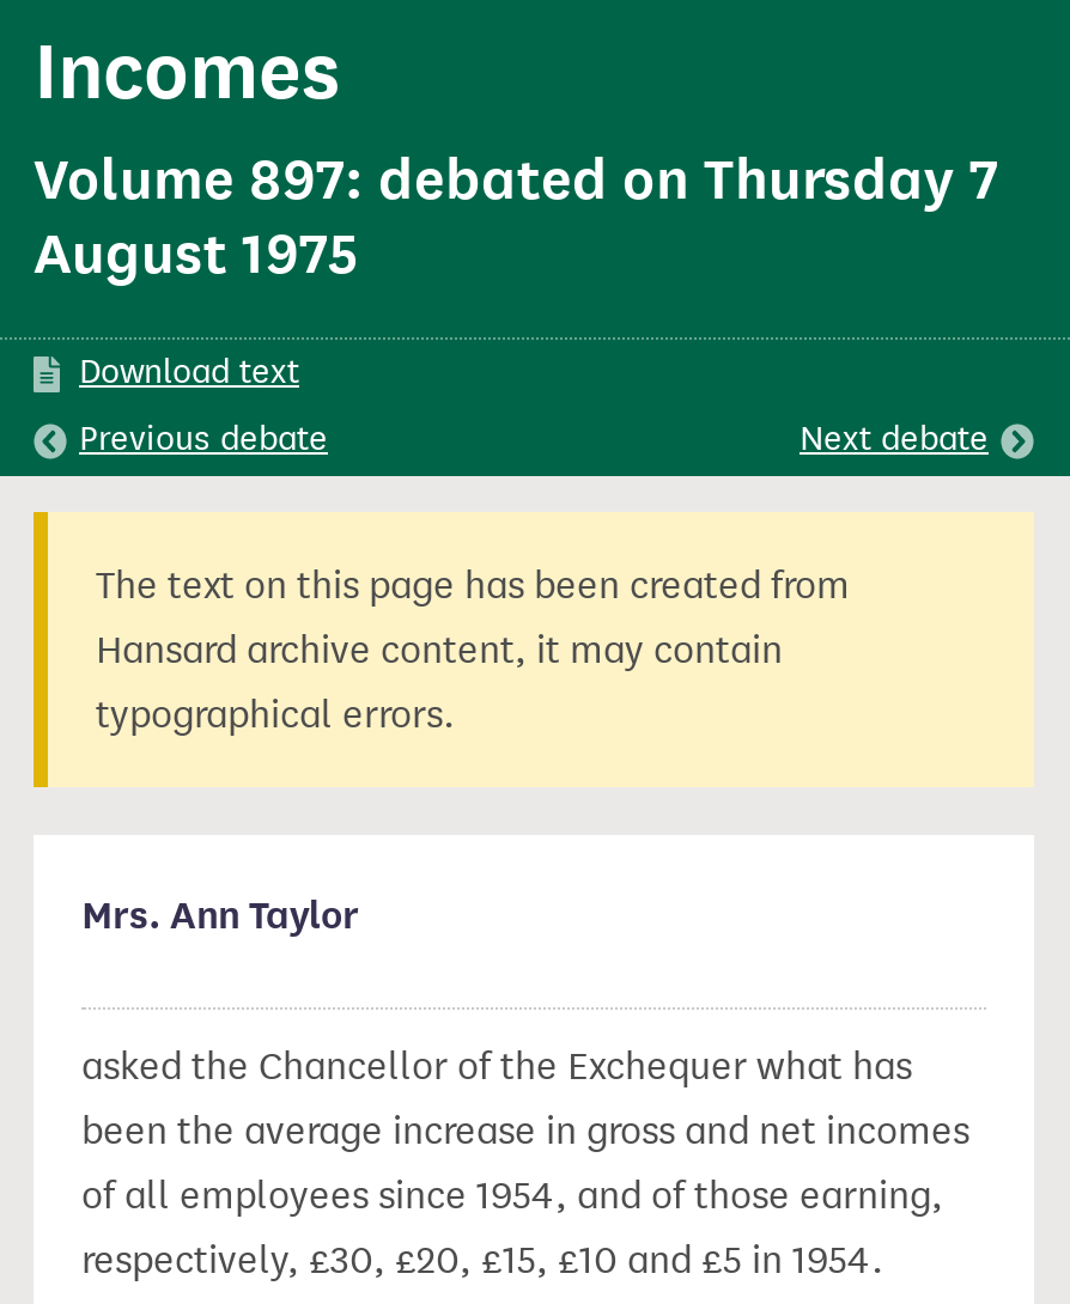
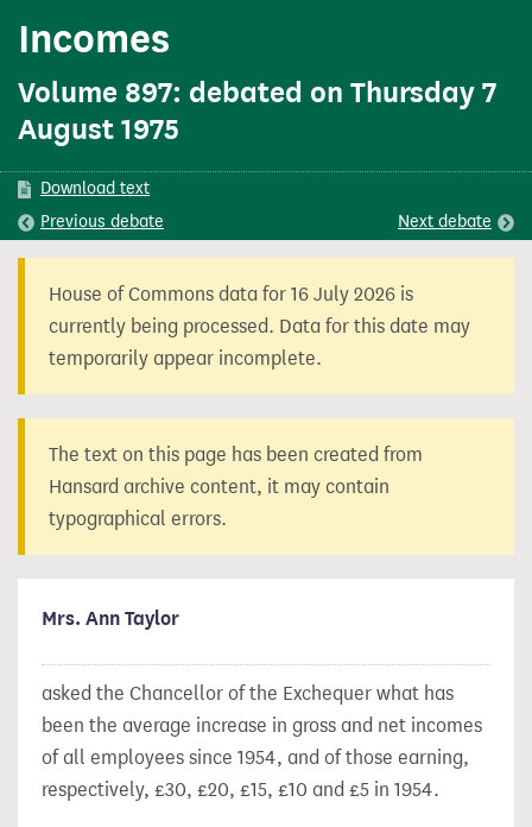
none -> [49,283,470,370] House of Commons data for 16 July 2026 is | currently being processed. Data for this date may | temporarily appear incomplete.

